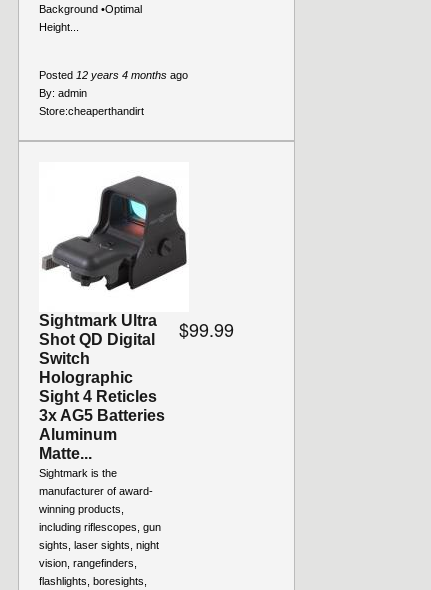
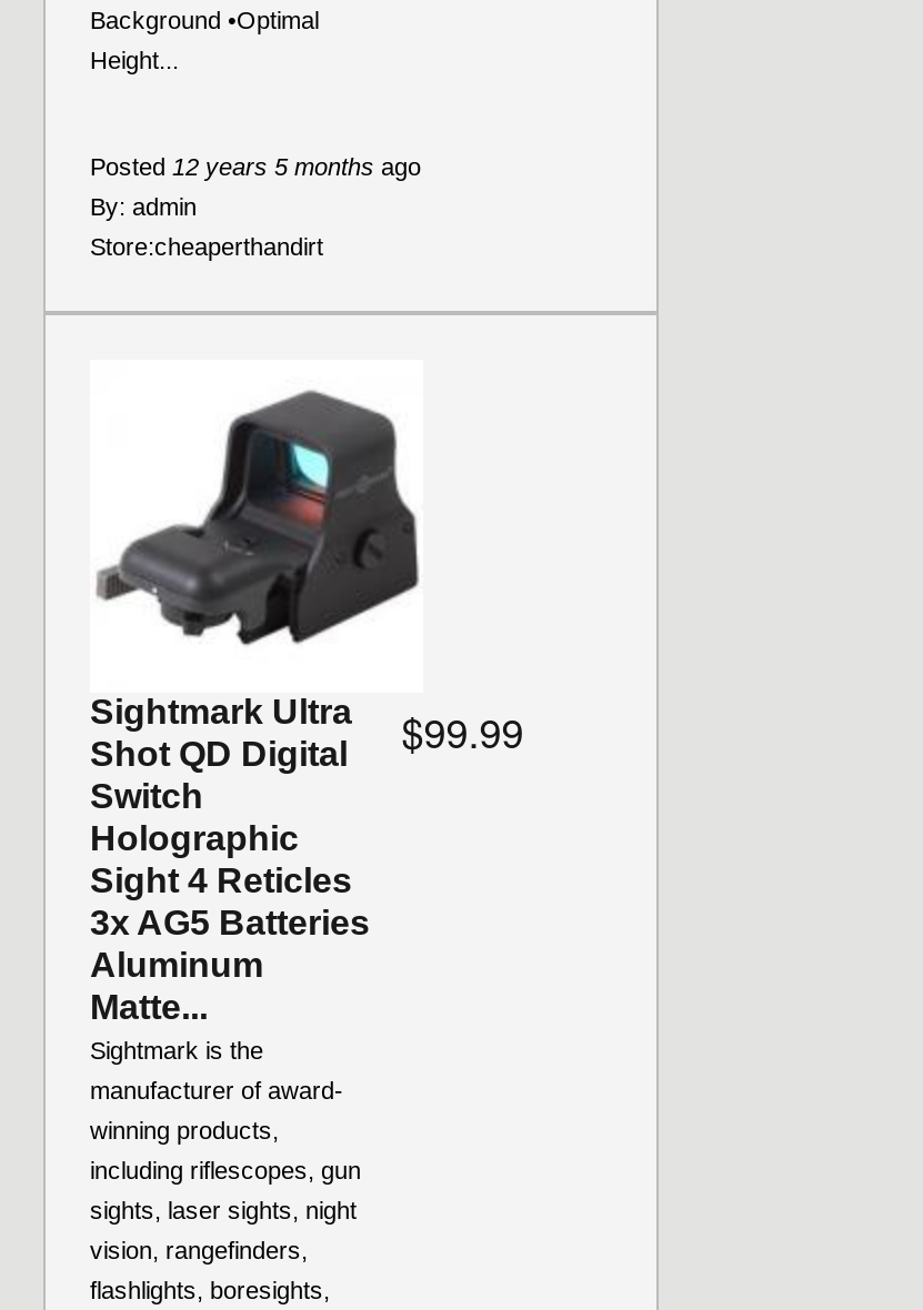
[39,69,188,81] Posted 12 years 4 months ago -> [90,153,421,180] Posted 12 years 5 months ago

